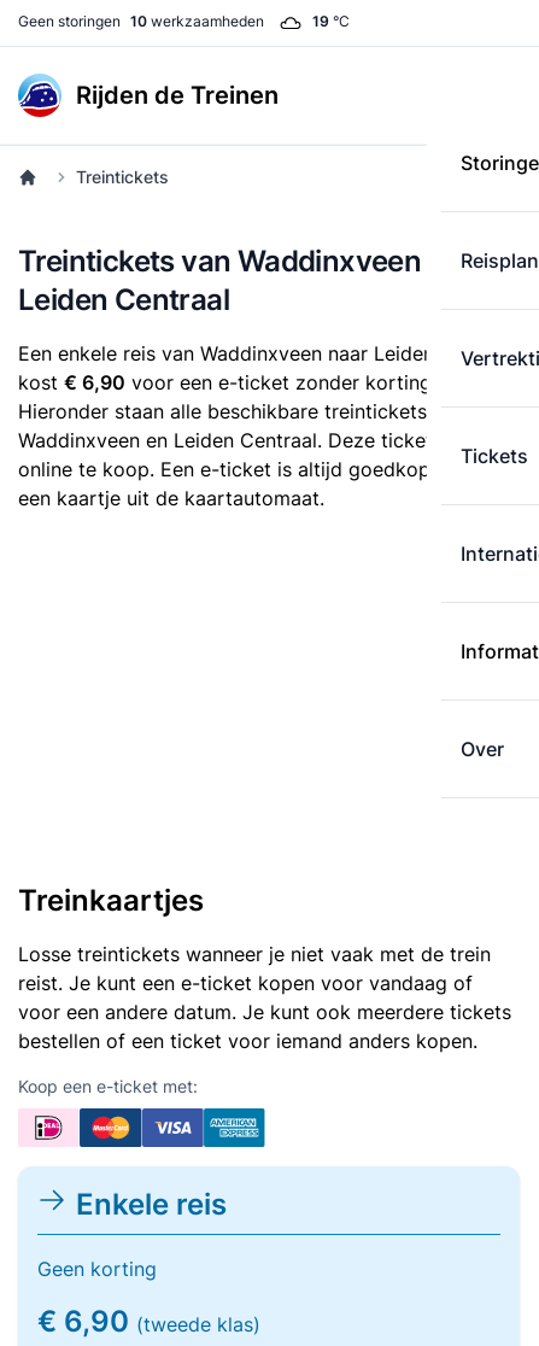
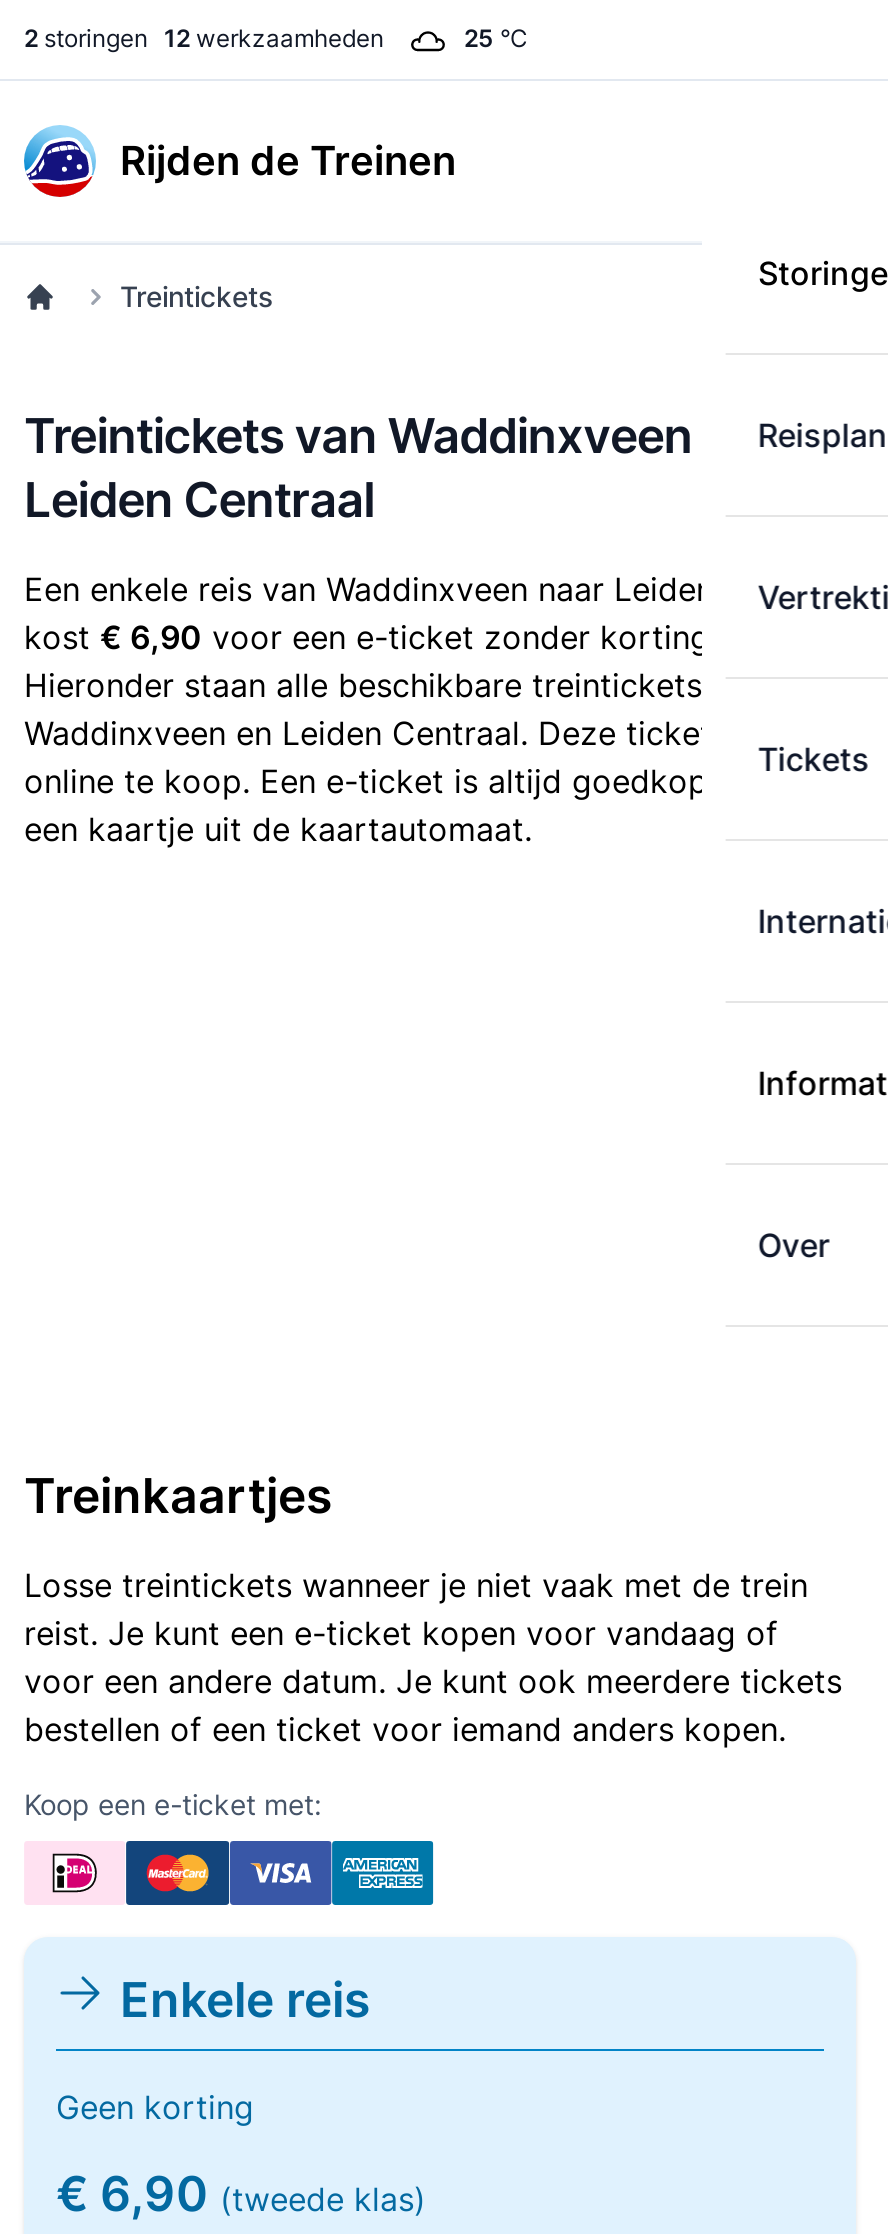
[18,12,264,30] Geen storingen 10 werkzaamheden -> [24,23,384,53] 2 storingen 12 werkzaamheden
[312,12,350,30] 19 °C -> [464,23,528,53] 25 °C

